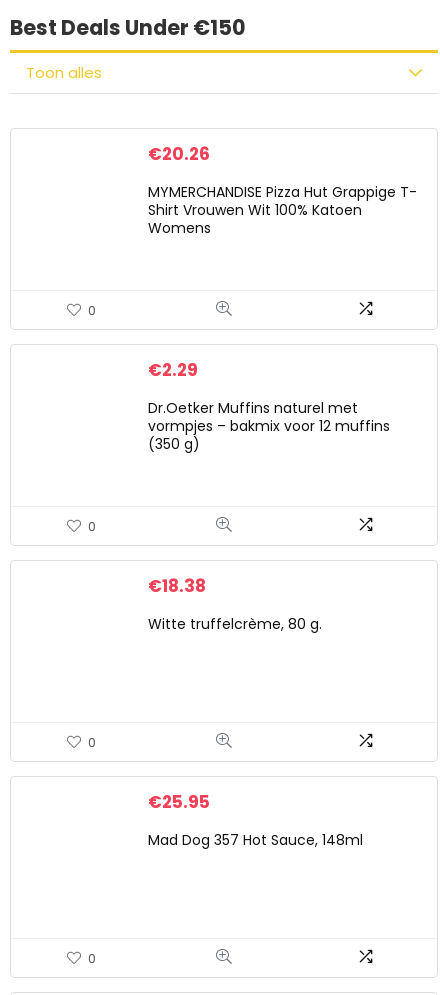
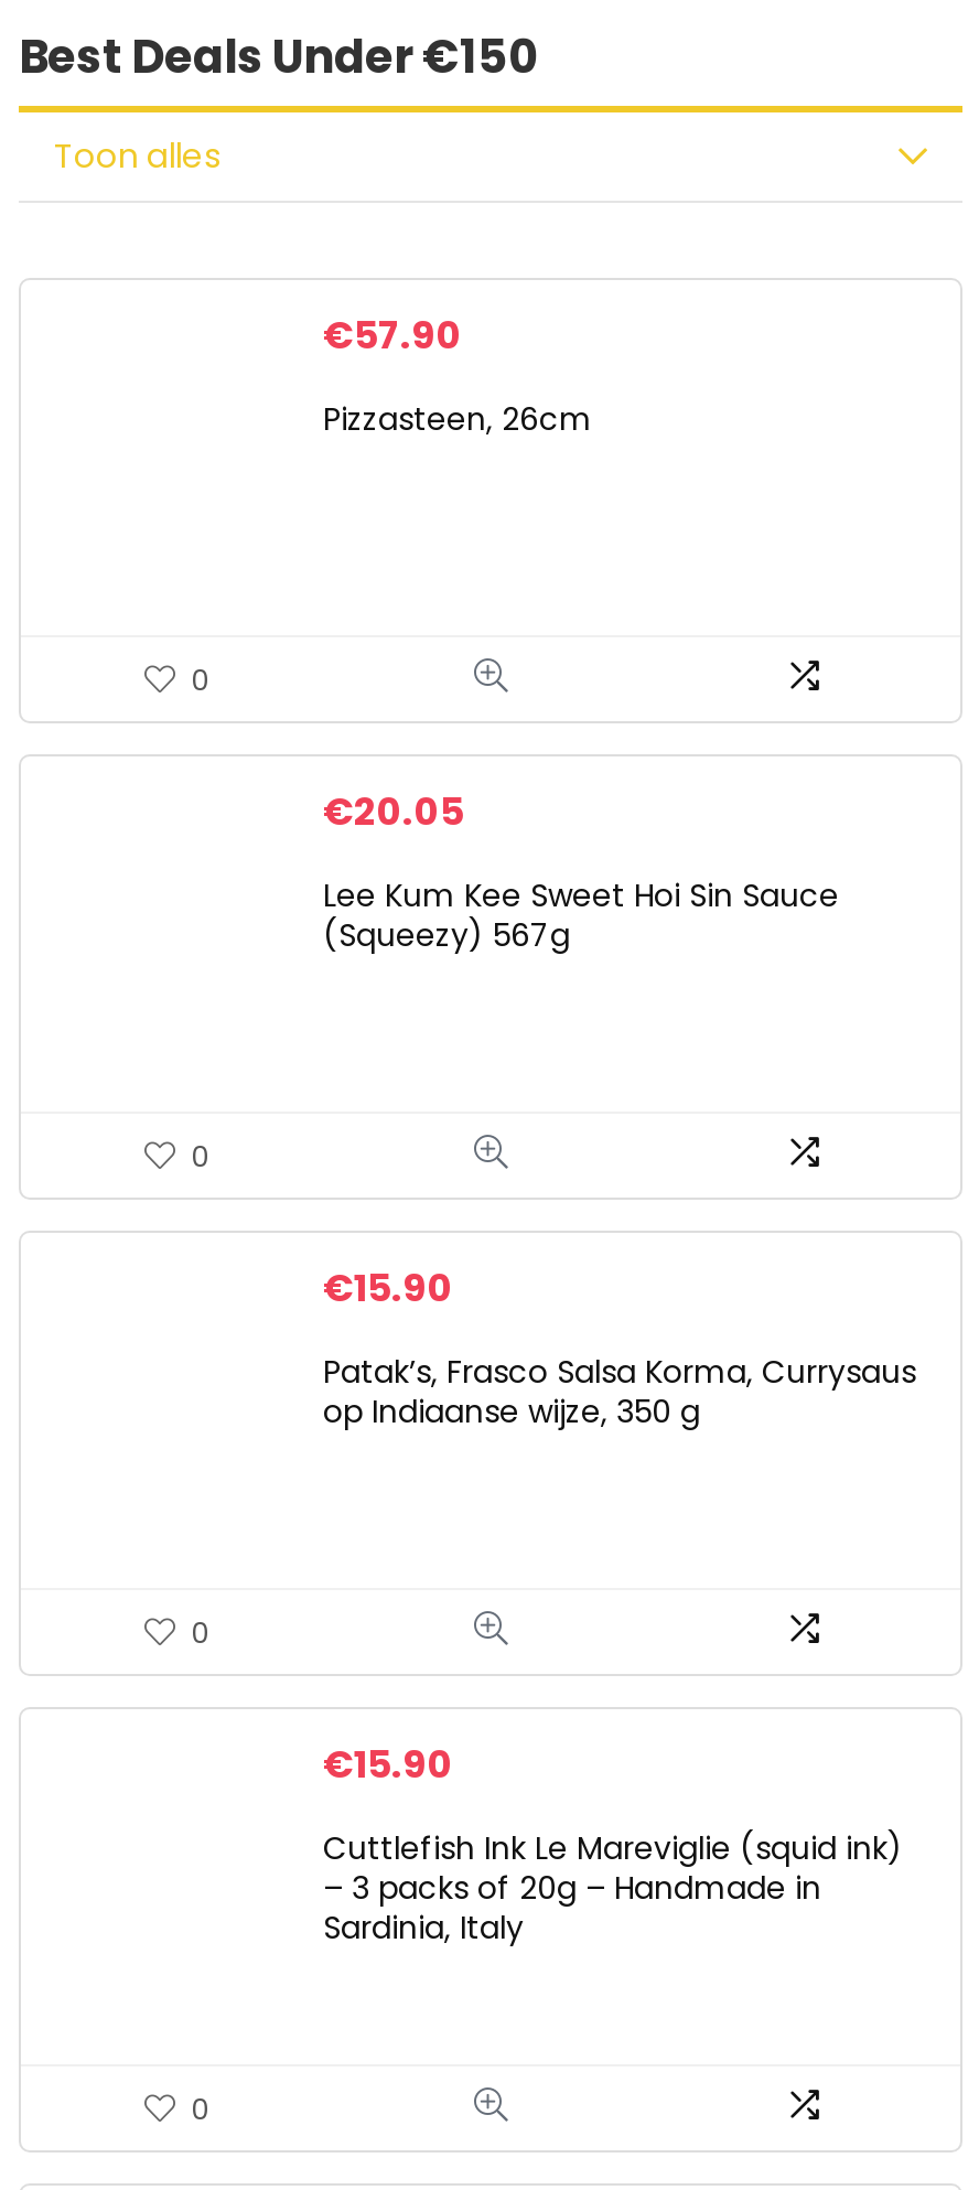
[148,142,210,166] €20.26 -> [323,309,462,362] €57.90
[148,182,417,238] MYMERCHANDISE Pizza Hut Grappige T- | Shirt Vrouwen Wit 100% Katoen | Womens -> [323,397,592,441] Pizzasteen, 26cm
[148,358,198,382] €2.29 -> [323,785,464,838] €20.05
[148,398,390,454] Dr.Oetker Muffins naturel met | vormpjes – bakmix voor 12 muffins | (350 g) -> [323,873,839,957] Lee Kum Kee Sweet Hoi Sin Sauce | (Squeezy) 567g
[148,574,206,598] €18.38 -> [323,1262,453,1314] €15.90
[148,614,322,634] Witte truffelcrème, 80 g. -> [323,1350,916,1434] Patak’s, Frasco Salsa Korma, Currysaus | op Indiaanse wijze, 350 g
[148,790,210,814] €25.95 -> [323,1738,453,1791] €15.90
[148,830,363,850] Mad Dog 357 Hot Sauce, 148ml -> [323,1826,903,1950] Cuttlefish Ink Le Mareviglie (squid ink) | – 3 packs of 20g – Handmade in | Sardinia, Italy

